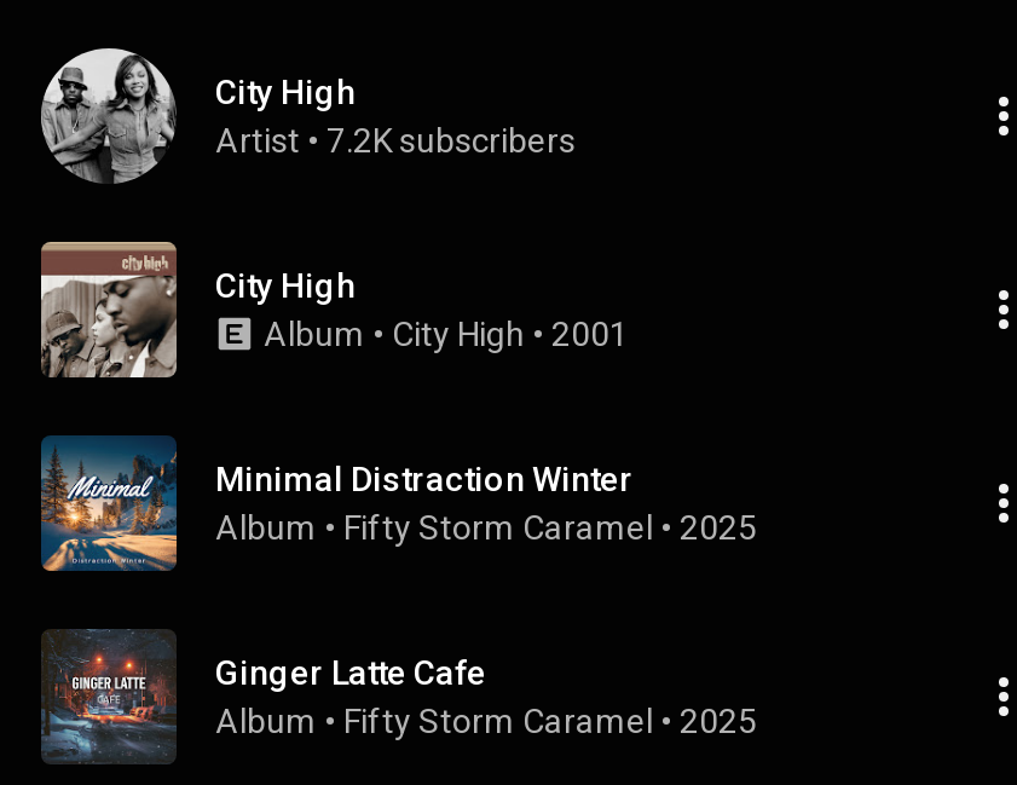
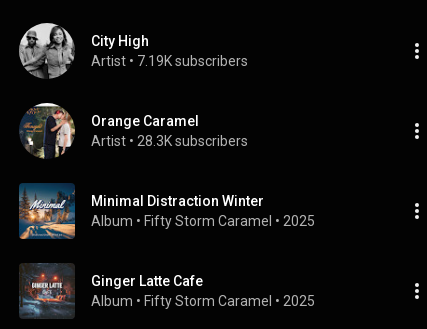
[215,121,576,160] Artist • 7.2K subscribers -> [91,53,248,69] Artist • 7.19K subscribers
[39,239,629,380] [image] | City High | Album • City High • 2001 -> [19,102,248,159] [image] | Orange Caramel | Artist • 28.3K subscribers

